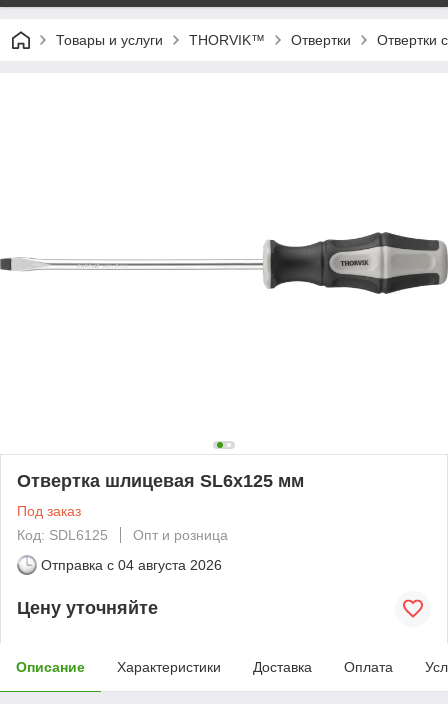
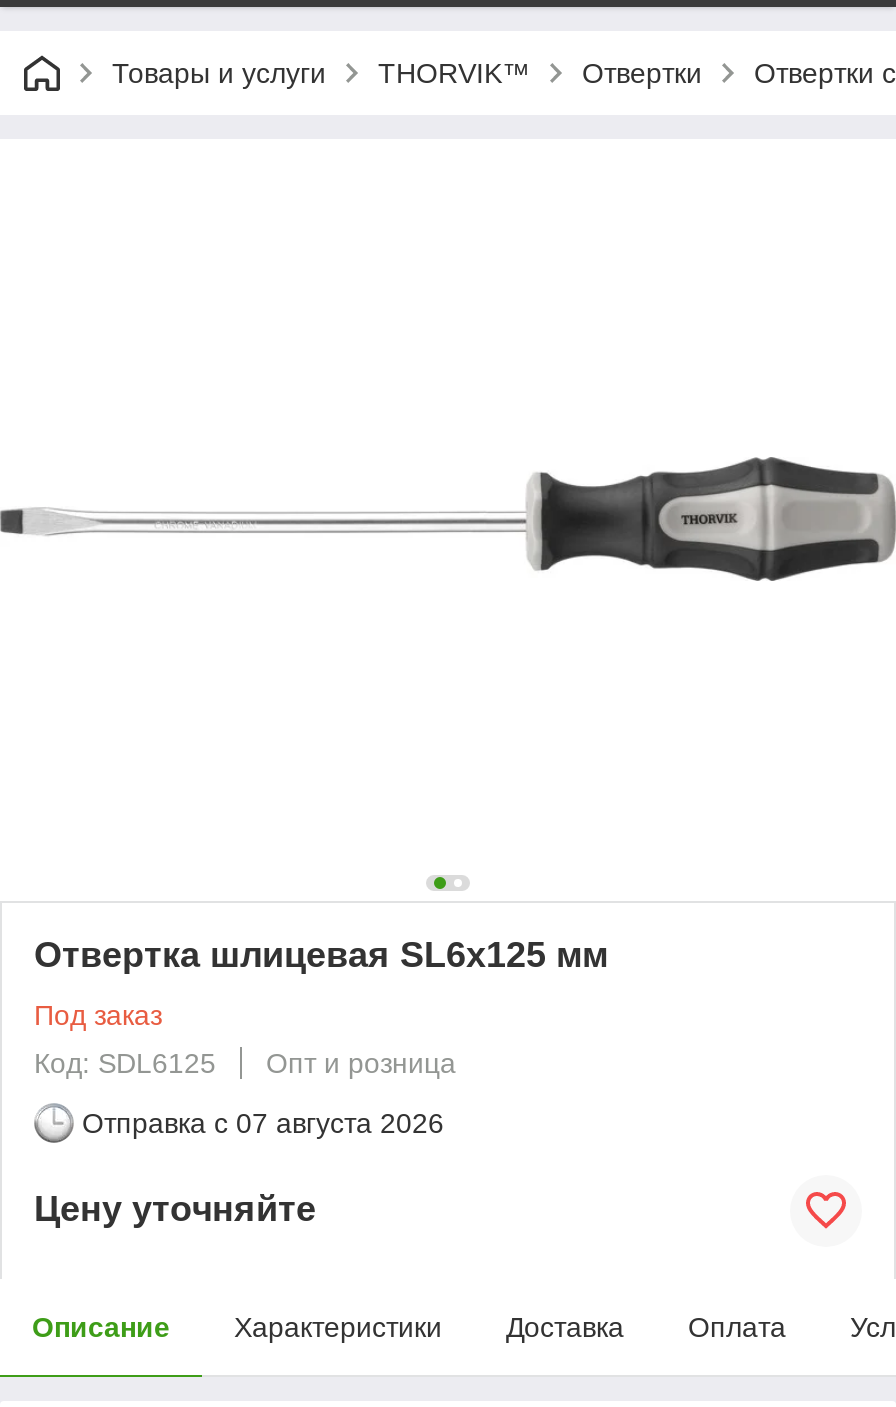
[41,557,222,573] Отправка с 04 августа 2026 -> [82,1107,444,1139] Отправка с 07 августа 2026

